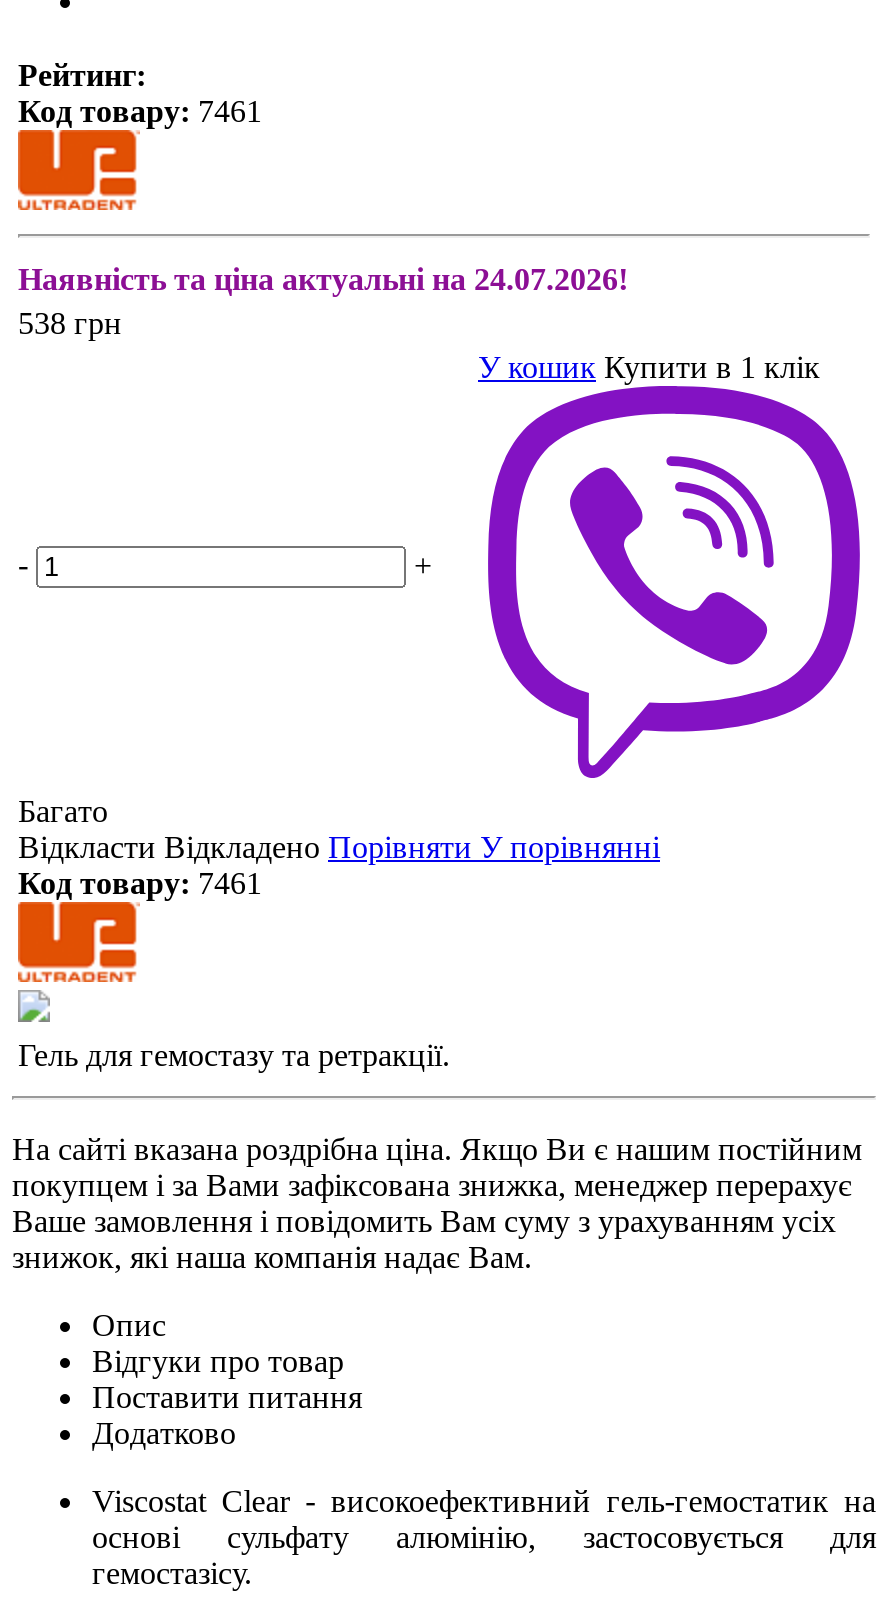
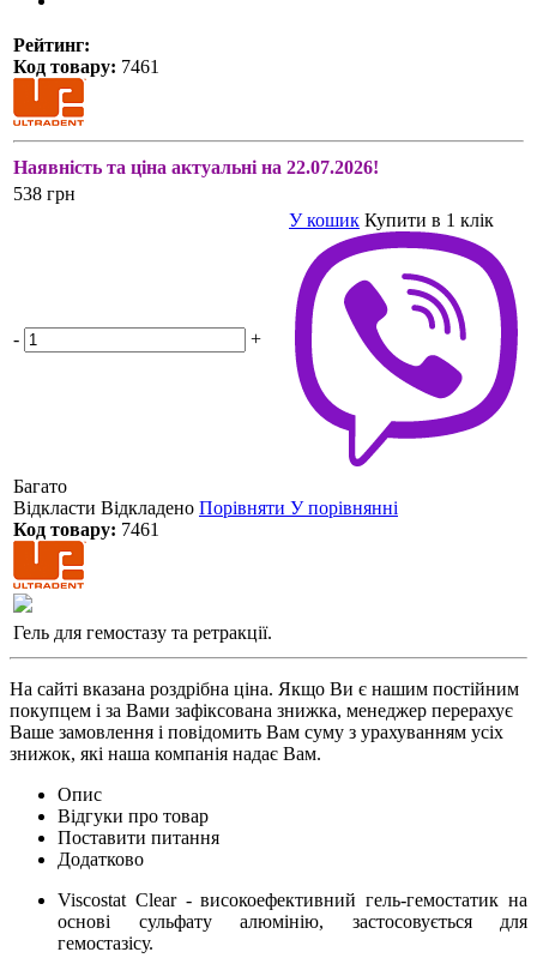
[18,262,628,296] Наявність та ціна актуальні на 24.07.2026! -> [13,157,379,177] Наявність та ціна актуальні на 22.07.2026!

